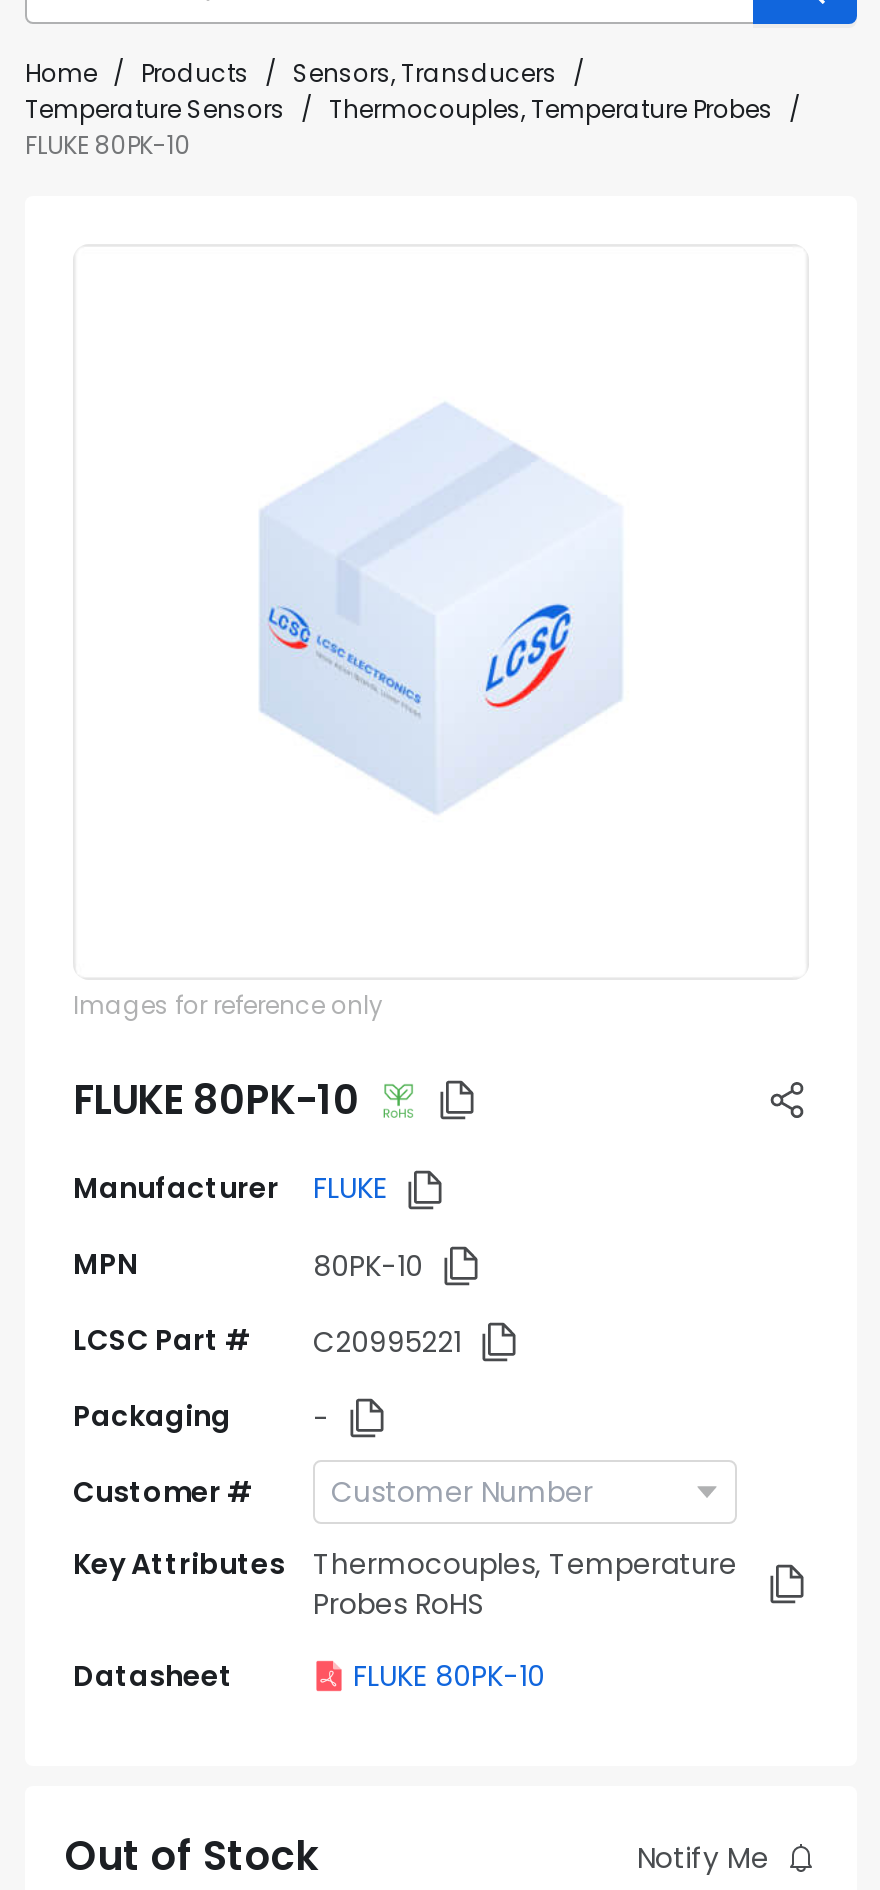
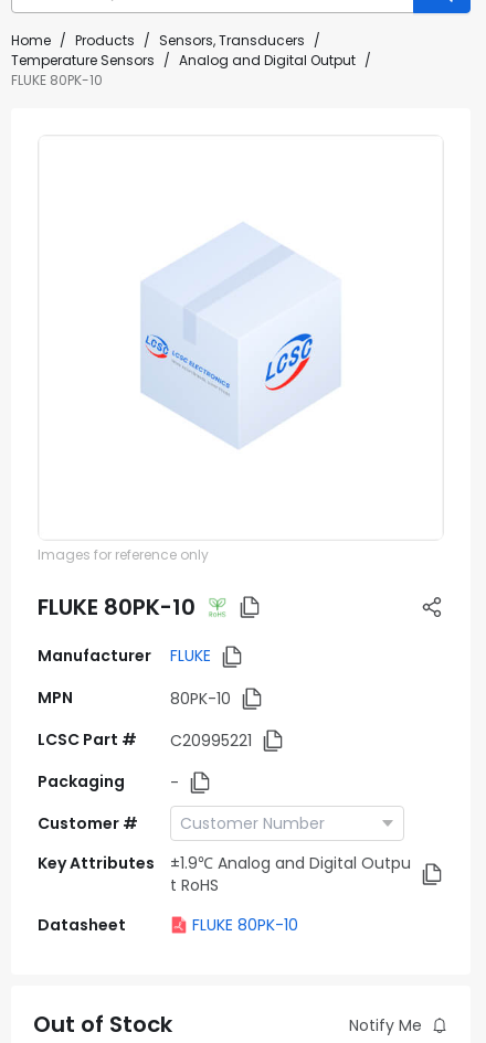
[329,92,773,126] Thermocouples, Temperature Probes -> [179,51,356,70] Analog and Digital Output
[313,1544,737,1624] Thermocouples, Temperature | Probes RoHS -> [170,852,411,896] ±1.9℃ Analog and Digital Outpu | t RoHS

